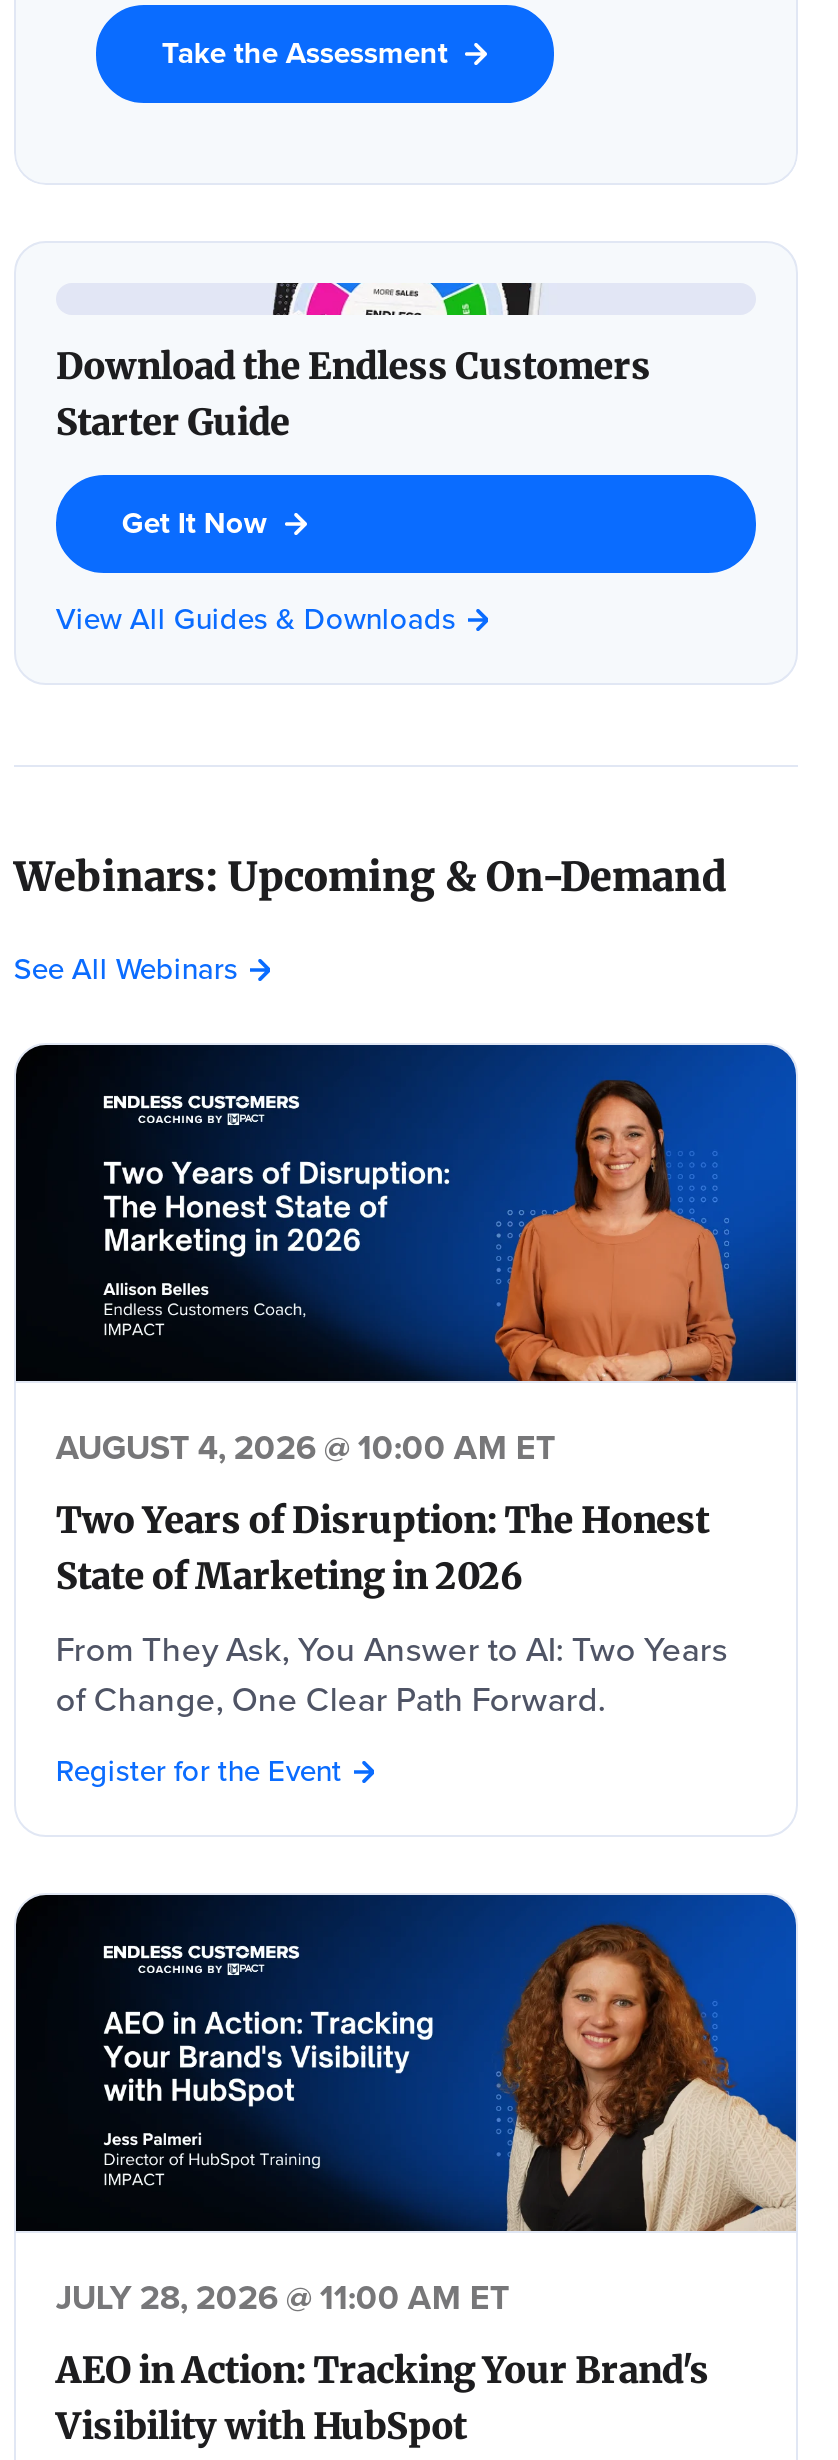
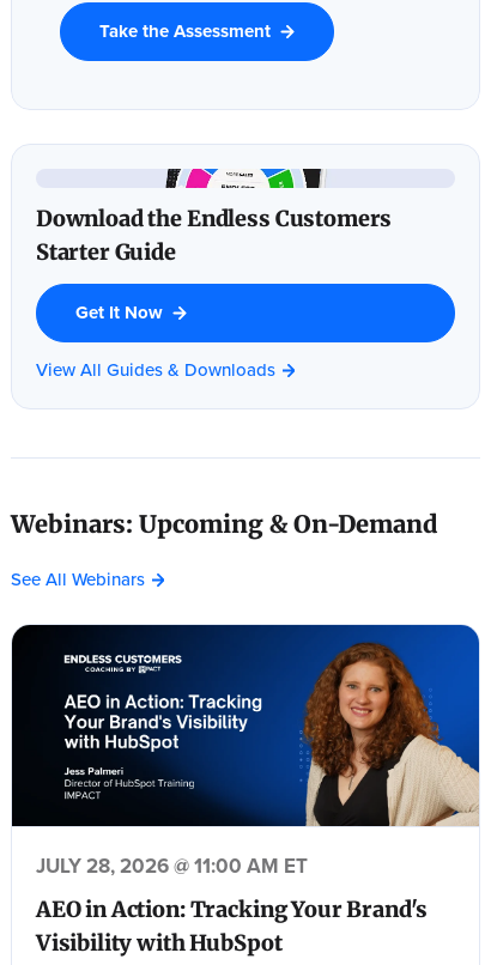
[56,1075,798,1793] [image] | AUGUST 4, 2026 @ 10:00 AM ET | Two Years of Disruption: The Honest | State of Marketing in 2026 | From They Ask, You Answer to AI: Two Years | of Change, One Clear Path Forward. | Register for the Event -> none
[102,1159,450,1259] [image] -> none

